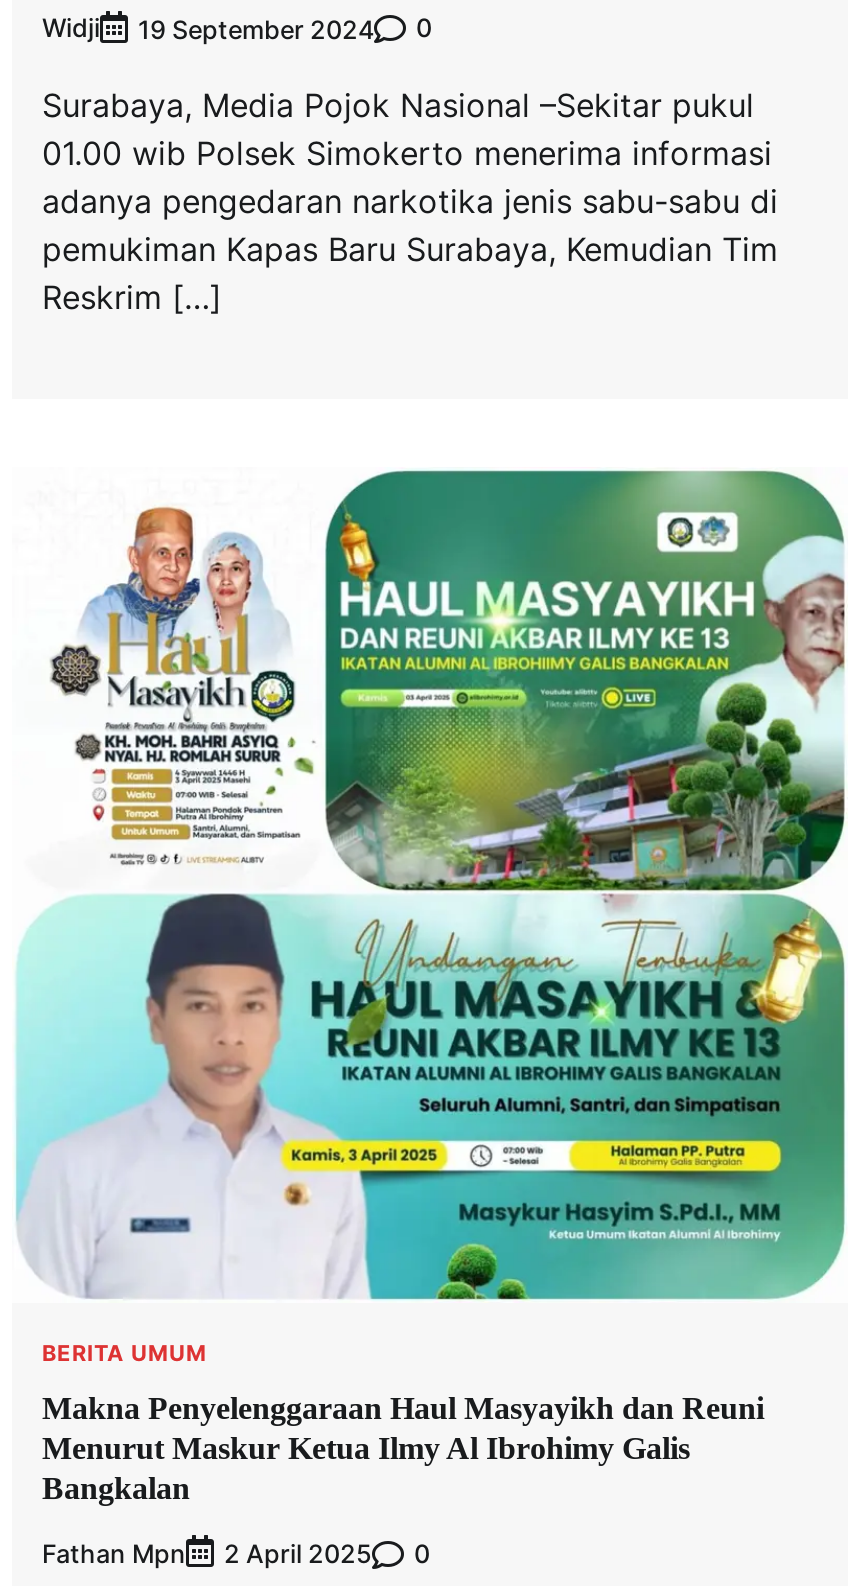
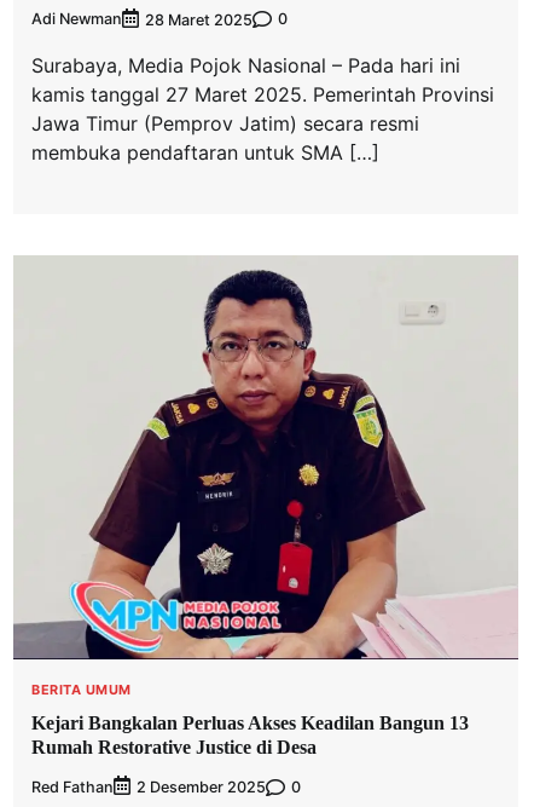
[42,13,374,44] Widji | 19 September 2024 -> [31,10,253,29] Adi Newman | 28 Maret 2025
[42,84,778,316] Surabaya, Media Pojok Nasional –Sekitar pukul | 01.00 wib Polsek Simokerto menerima informasi | adanya pengedaran narkotika jenis sabu-sabu di | pemukiman Kapas Baru Surabaya, Kemudian Tim | Reskrim […] -> [31,53,494,164] Surabaya, Media Pojok Nasional – Pada hari ini | kamis tanggal 27 Maret 2025. Pemerintah Provinsi | Jawa Timur (Pemprov Jatim) secara resmi | membuka pendaftaran untuk SMA […]
[14,471,846,1301] [image] -> [12,255,517,661] [image]
[42,1391,764,1505] Makna Penyelenggaraan Haul Masyayikh dan Reuni | Menurut Maskur Ketua Ilmy Al Ibrohimy Galis | Bangkalan -> [31,713,469,758] Kejari Bangkalan Perluas Akses Keadilan Bangun 13 | Rumah Restorative Justice di Desa
[42,1539,372,1569] Fathan Mpn | 2 April 2025 -> [31,778,266,797] Red Fathan | 2 Desember 2025

